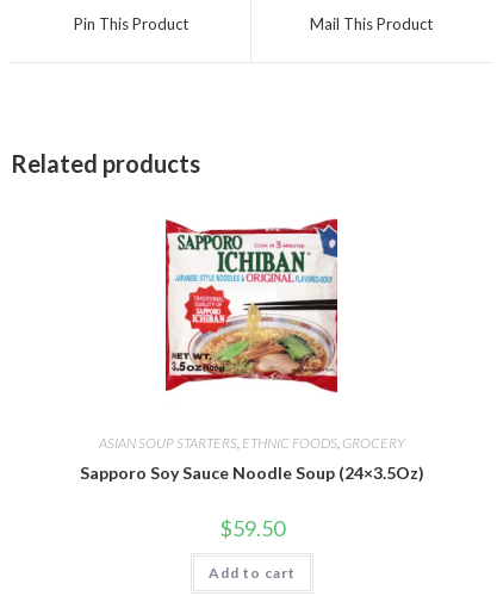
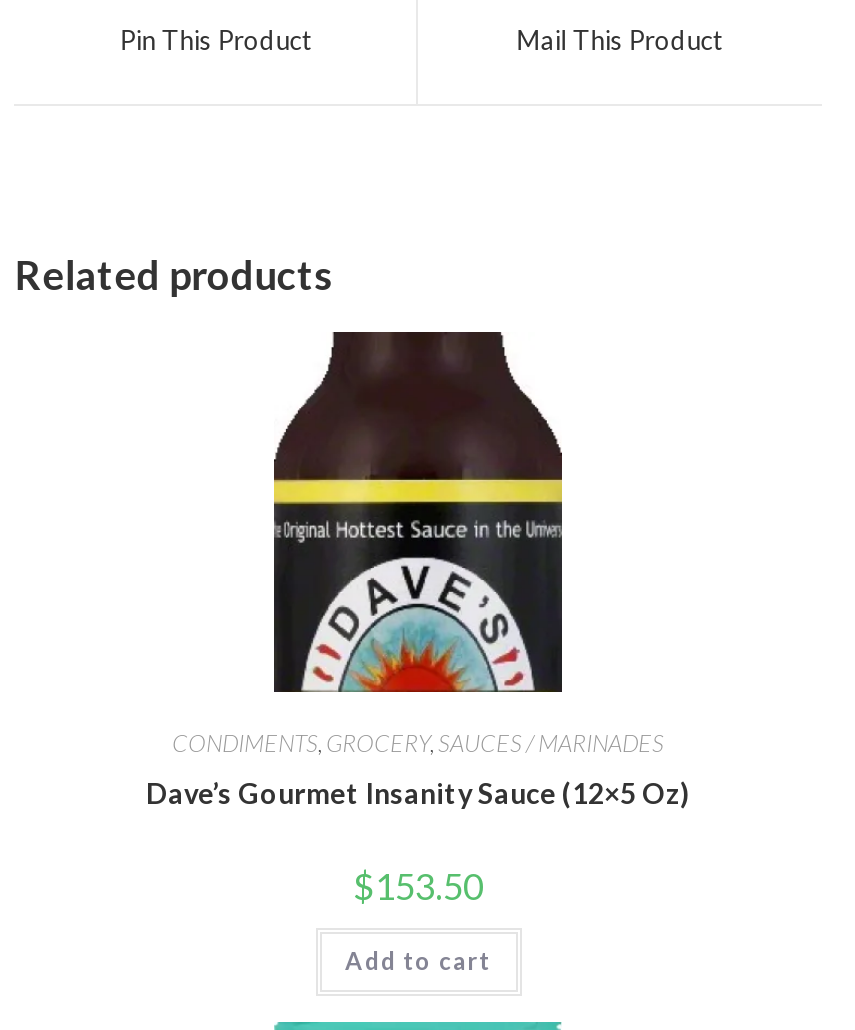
[98,198,405,452] [image] | ASIAN SOUP STARTERS, ETHNIC FOODS, GROCERY -> [172,330,664,758] [image] | CONDIMENTS, GROCERY, SAUCES / MARINADES
[79,463,424,483] Sapporo Soy Sauce Noodle Soup (24×3.5Oz) -> [146,776,690,810] Dave’s Gourmet Insanity Sauce (12×5 Oz)
[219,515,284,541] $59.50 -> [353,864,483,908] $153.50

